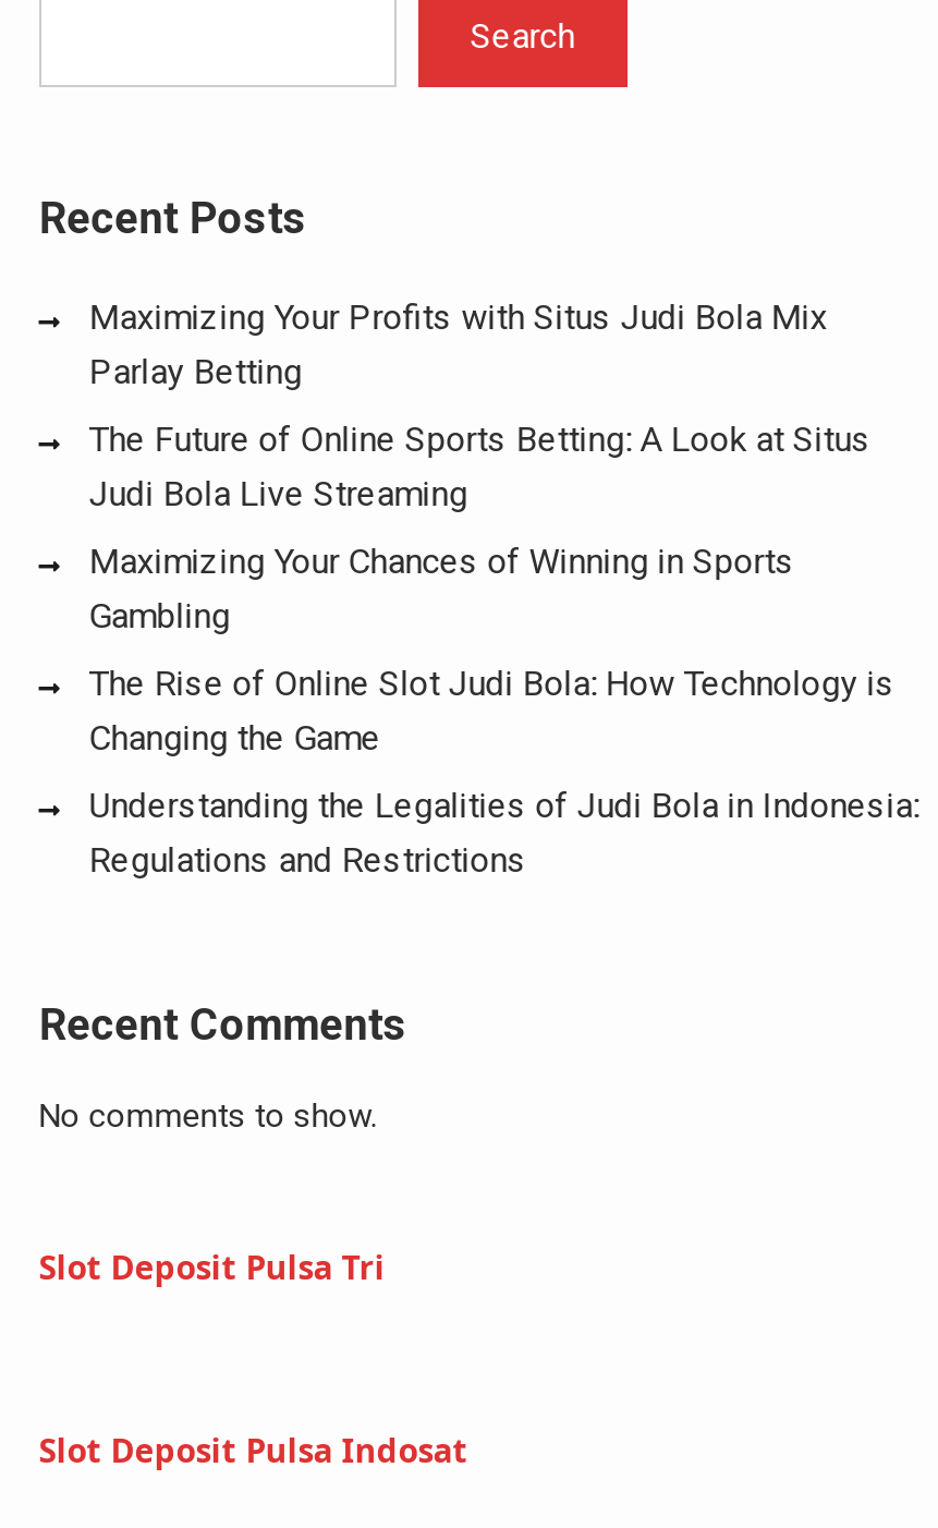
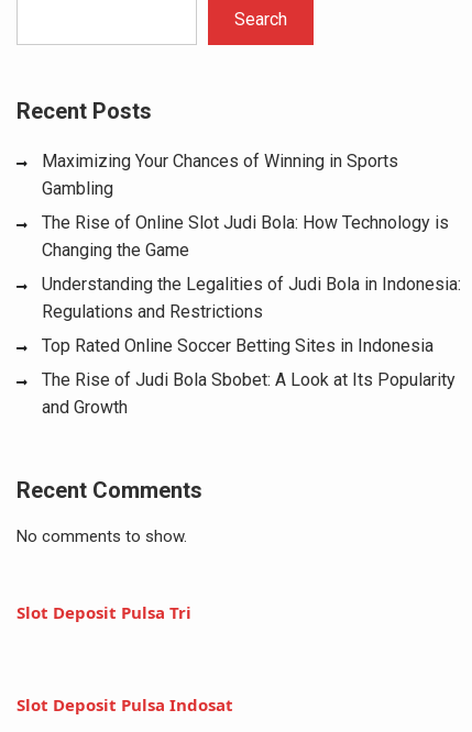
[89,297,871,515] Maximizing Your Profits with Situs Judi Bola Mix | Parlay Betting | The Future of Online Sports Betting: A Look at Situs | Judi Bola Live Streaming -> none
moved [89,541,919,881] -> [41,151,461,322]: Maximizing Your Chances of Winning in Sports | Gambling | The Rise of Online Slot Judi Bola: How Technology is | Changing the Game | Understanding the Legalities of Judi Bola in Indonesia: | Regulations and Restrictions
none -> [41,336,455,418] Top Rated Online Soccer Betting Sites in Indonesia | The Rise of Judi Bola Sbobet: A Look at Its Popularity | and Growth

